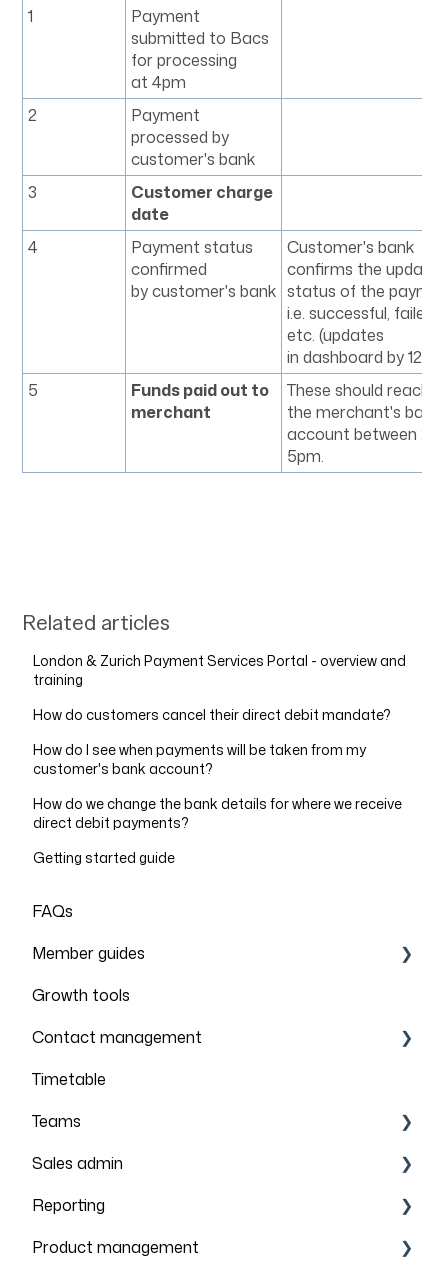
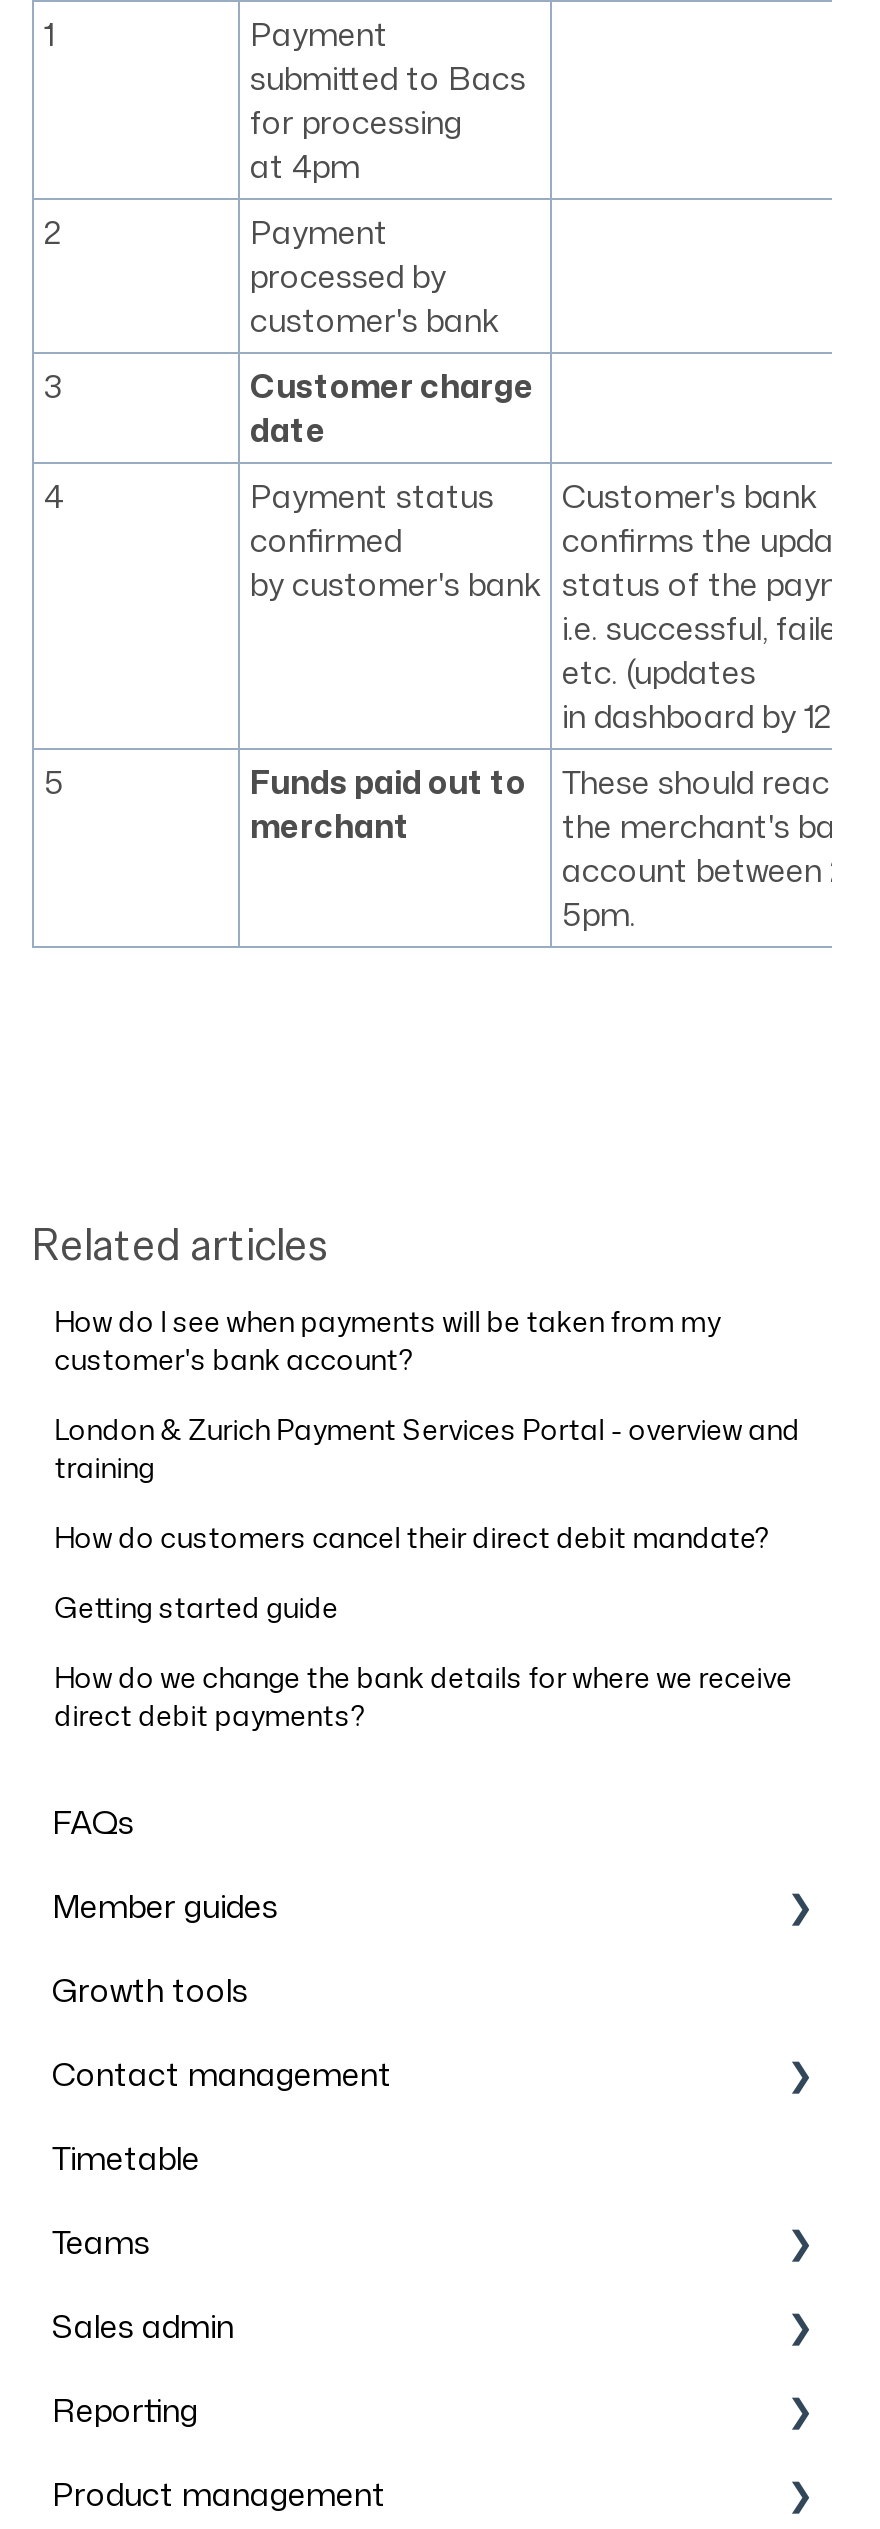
moved [33,651,406,724] -> [54,1410,800,1556]: London & Zurich Payment Services Portal - overview and | training | How do customers cancel their direct debit mandate?
moved [33,740,366,778] -> [54,1302,720,1378]: How do I see when payments will be taken from my | customer's bank account?
moved [33,794,402,832] -> [54,1658,792,1734]: How do we change the bank details for where we receive | direct debit payments?
moved [33,848,175,867] -> [54,1588,338,1626]: Getting started guide

